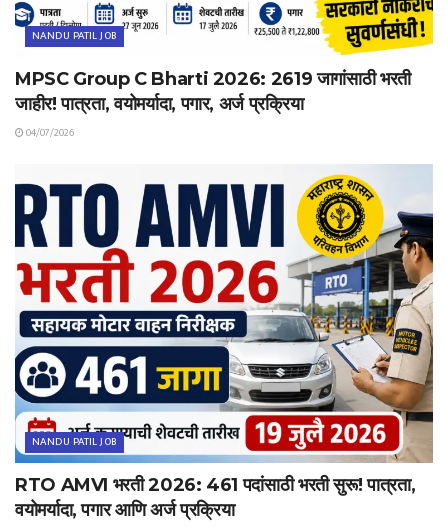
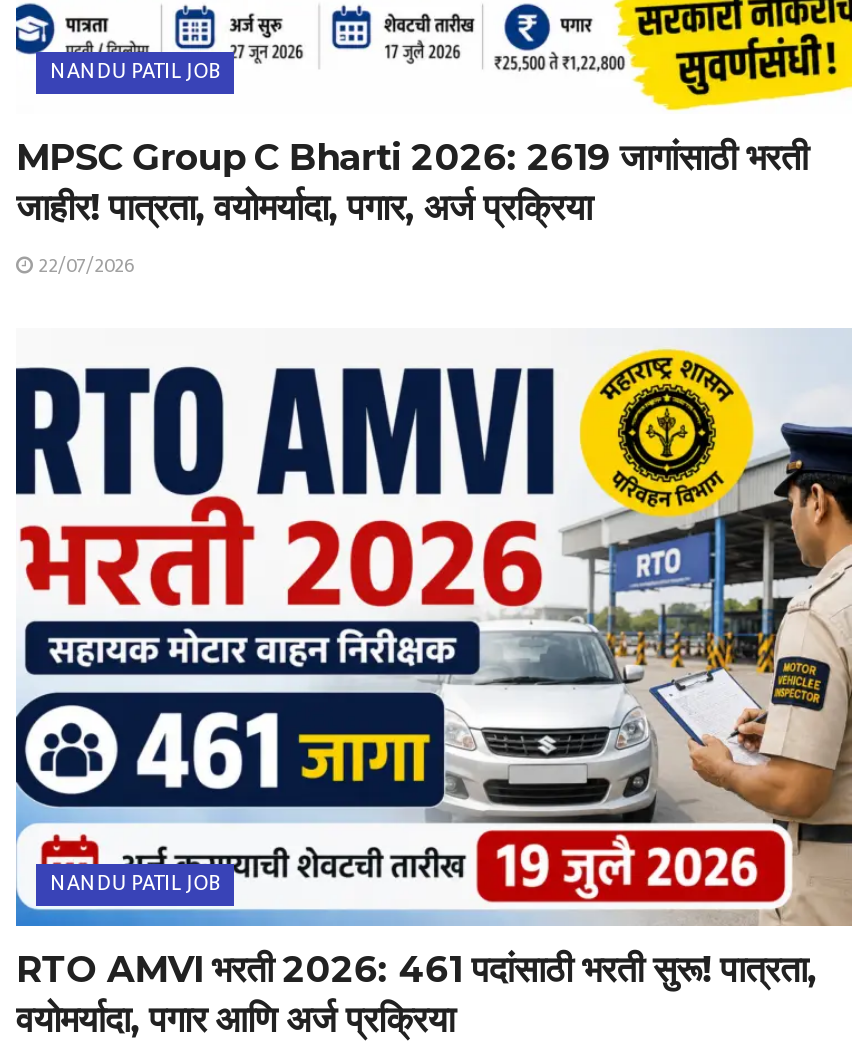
[24,125,74,141] 04/07/2026 -> [34,250,134,282] 22/07/2026

